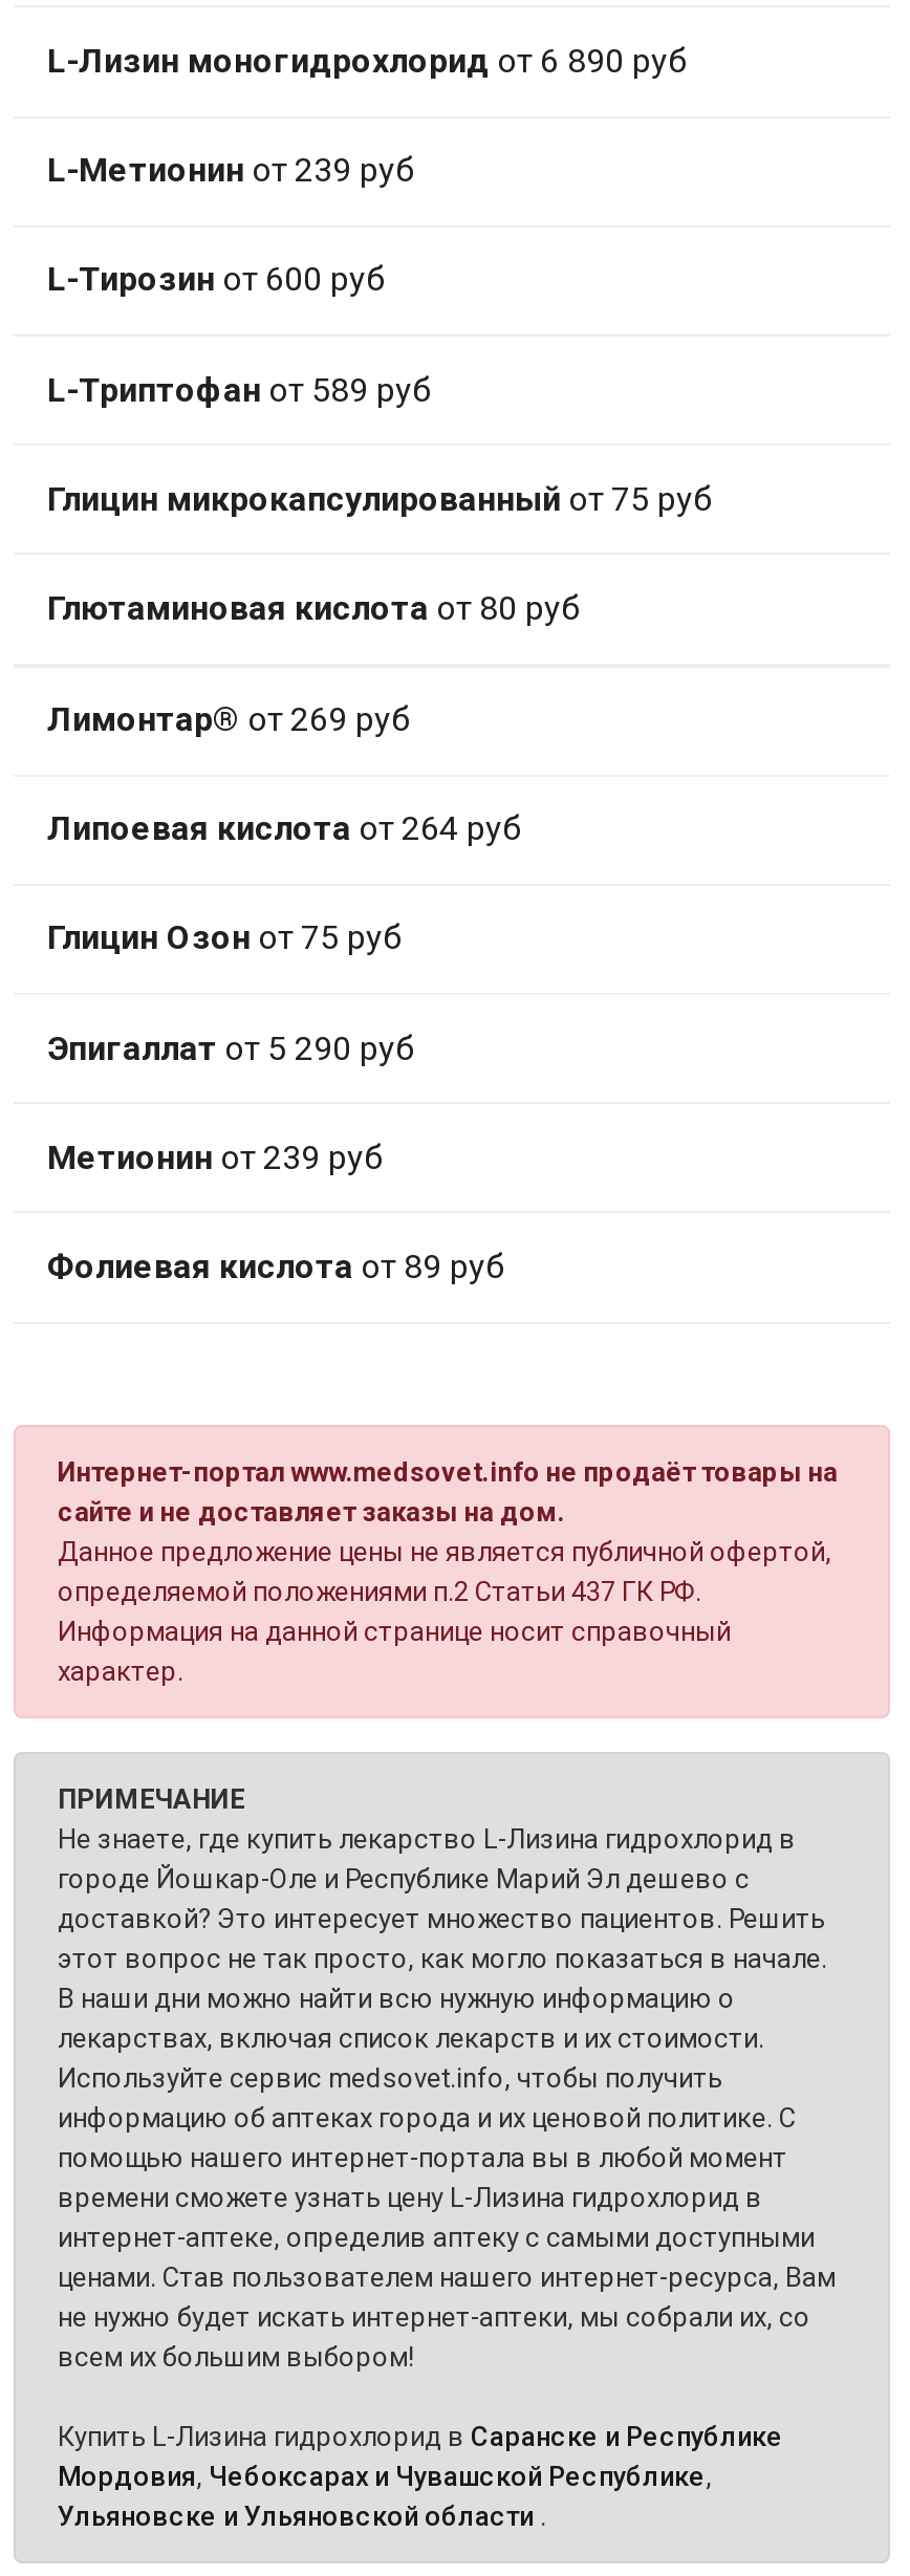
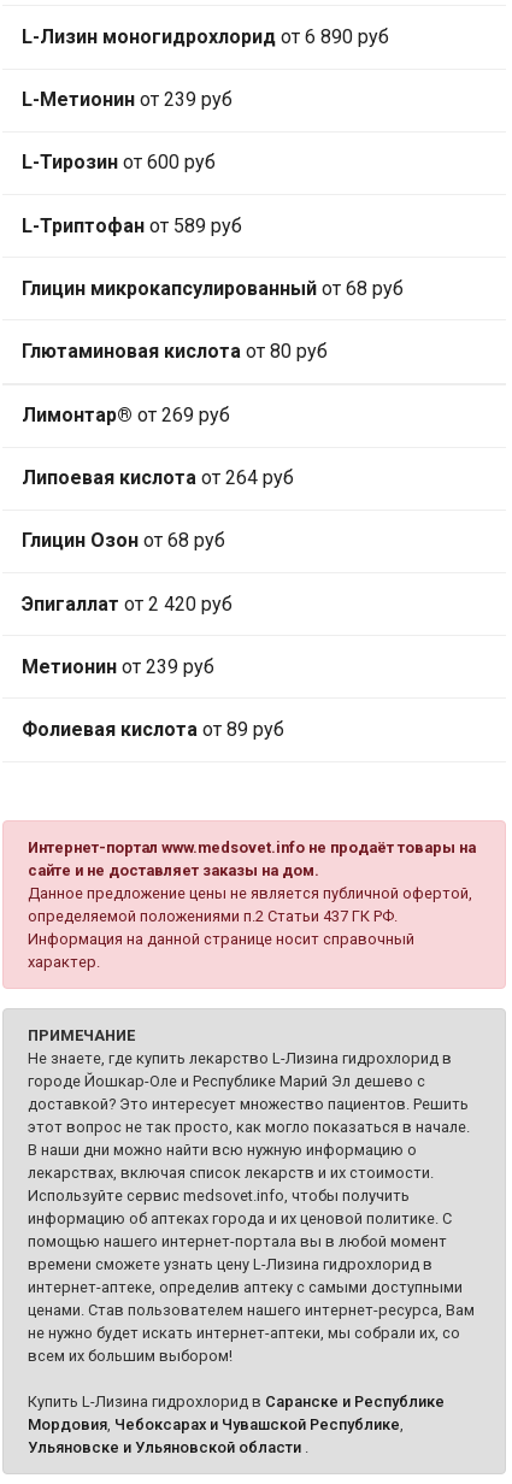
[47,479,712,518] Глицин микрокапсулированный от 75 руб -> [22,277,404,300] Глицин микрокапсулированный от 68 руб
[47,918,402,958] Глицин Озон от 75 руб -> [22,529,225,552] Глицин Озон от 68 руб
[47,1028,414,1068] Эпигаллат от 5 290 руб -> [22,592,233,615] Эпигаллат от 2 420 руб

